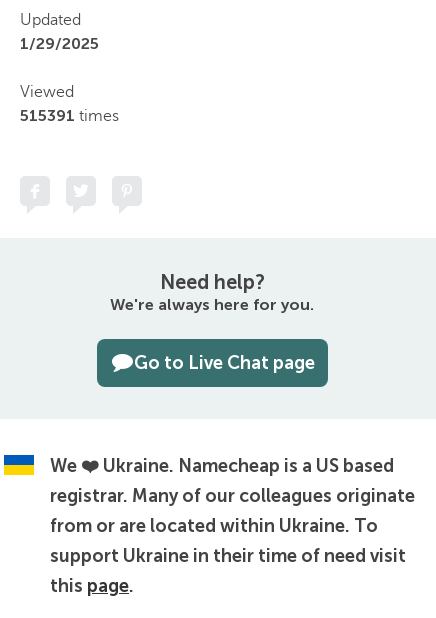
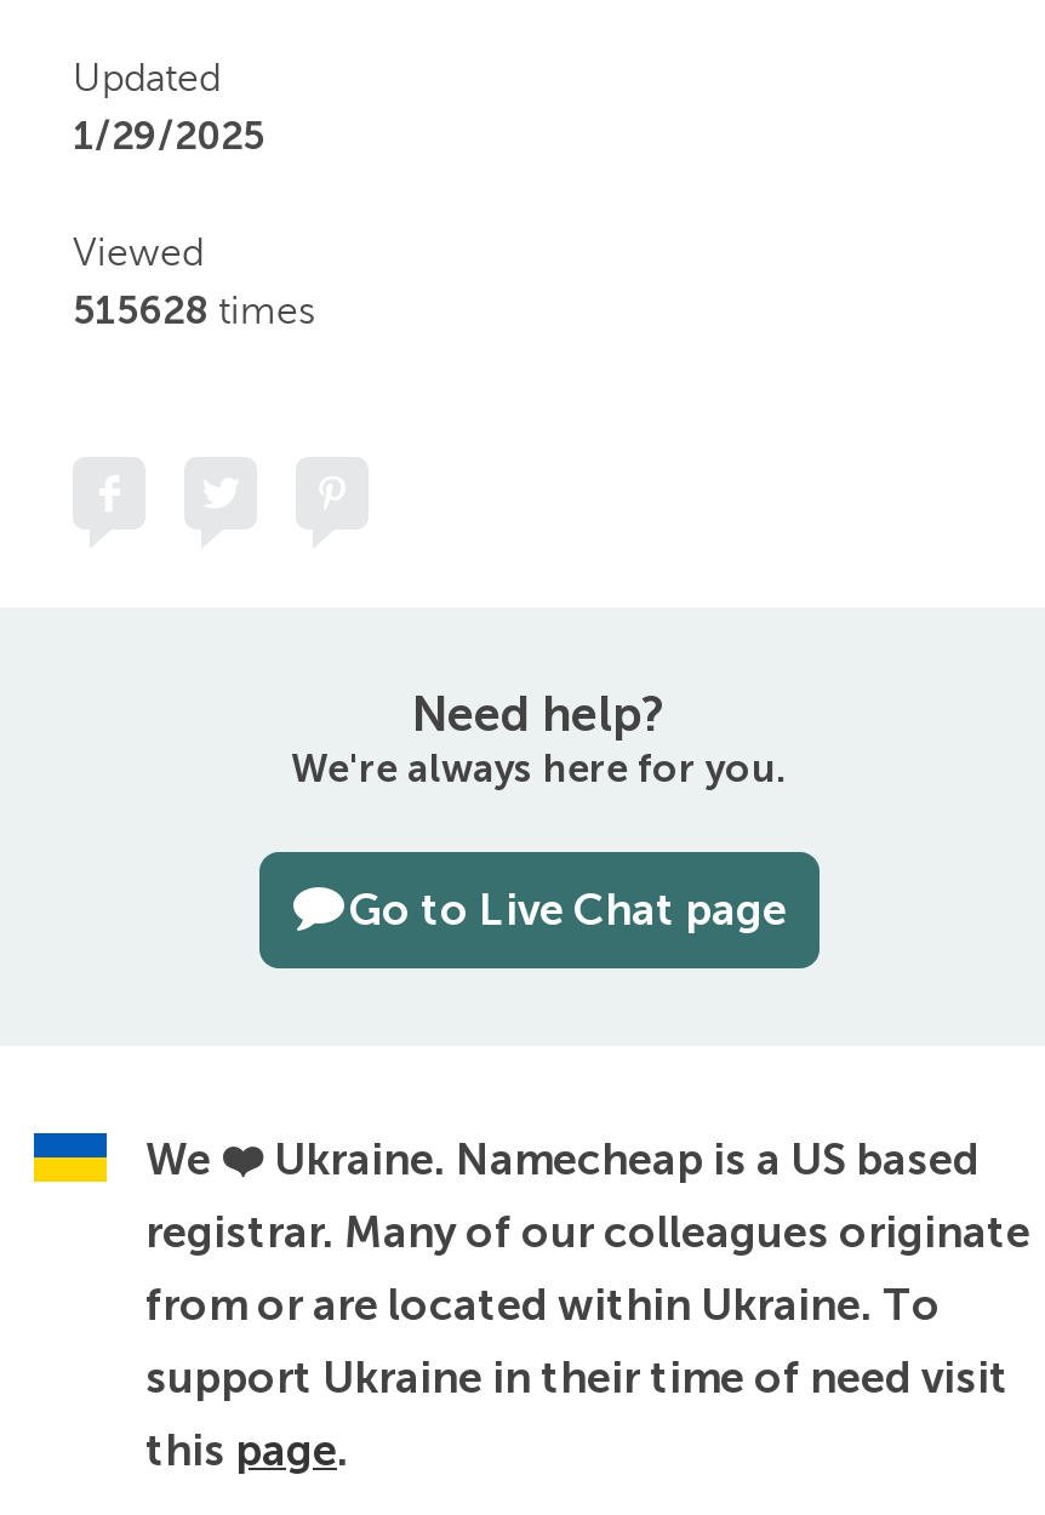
[20,106,119,125] 515391 times -> [73,287,315,333] 515628 times

